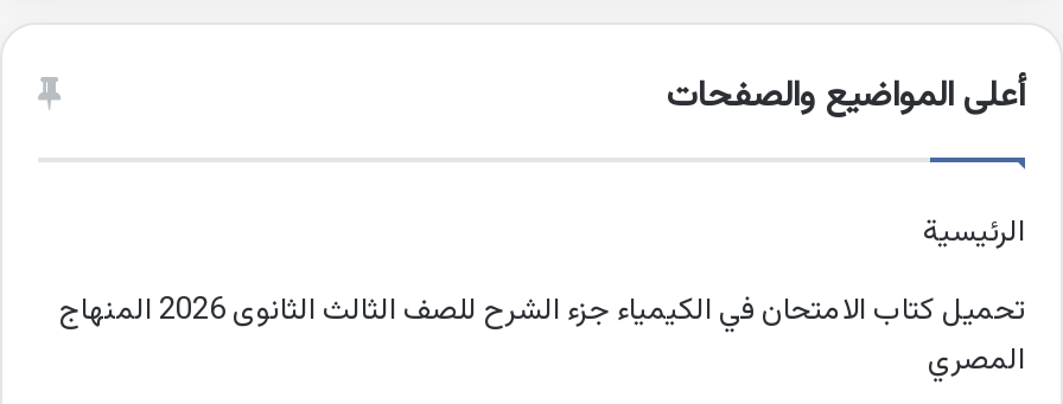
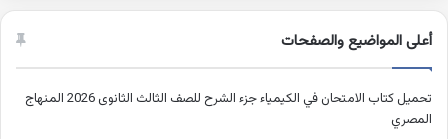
[923,210,1025,257] الرئيسية -> none

